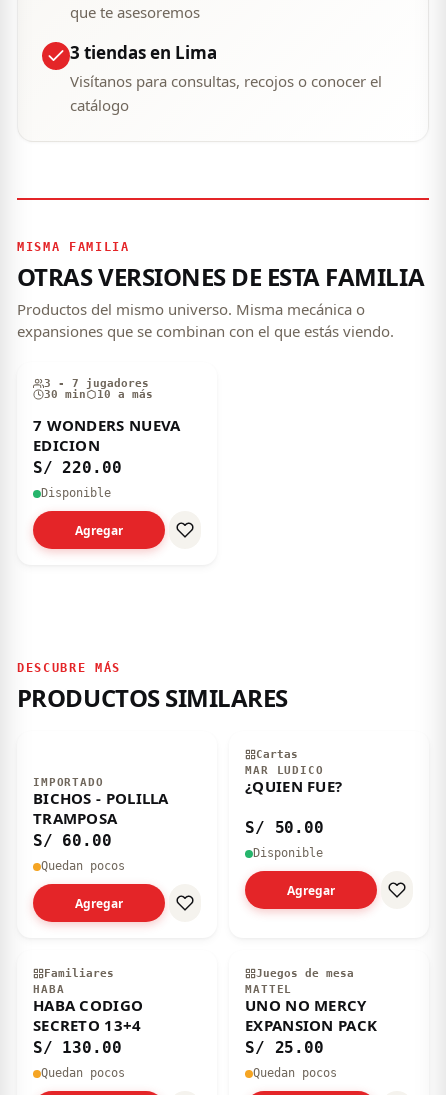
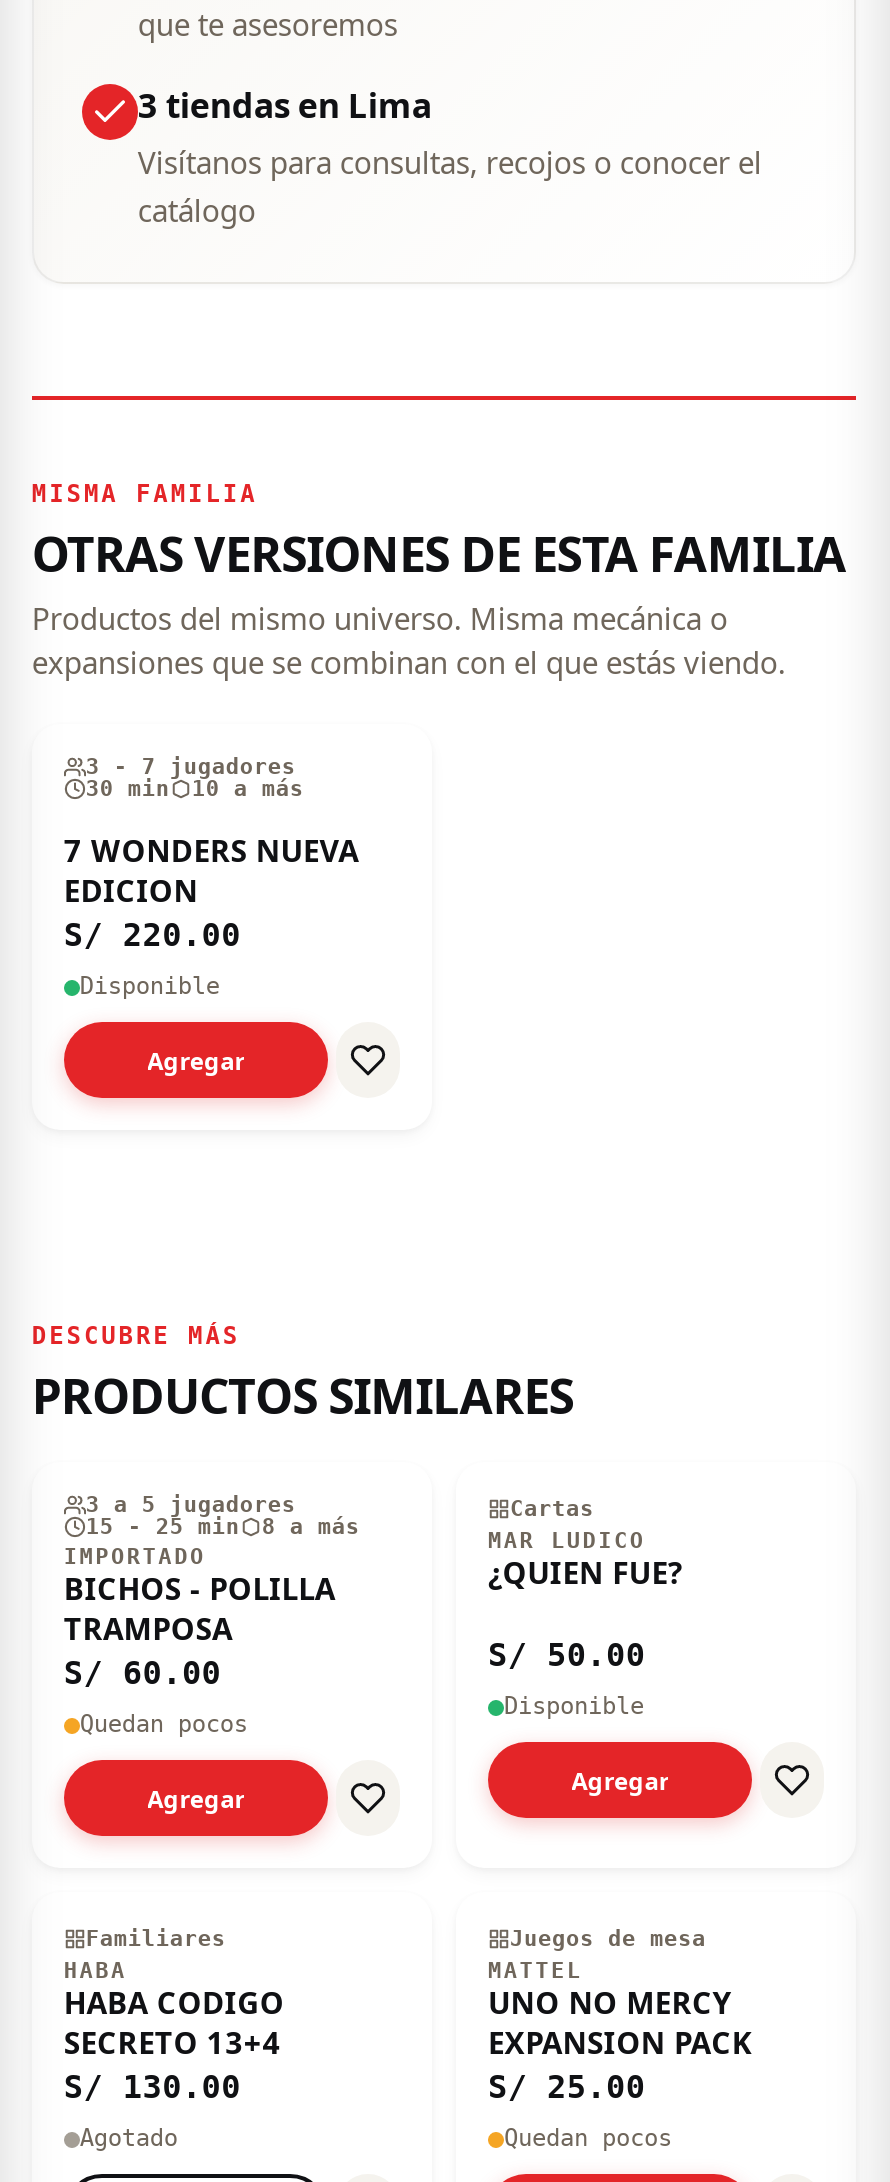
none -> [86,1492,360,1540] 3 a 5 jugadores | 15 - 25 min | 8 a más
[41,1066,125,1080] Quedan pocos -> [80,2124,178,2152] Agotado

